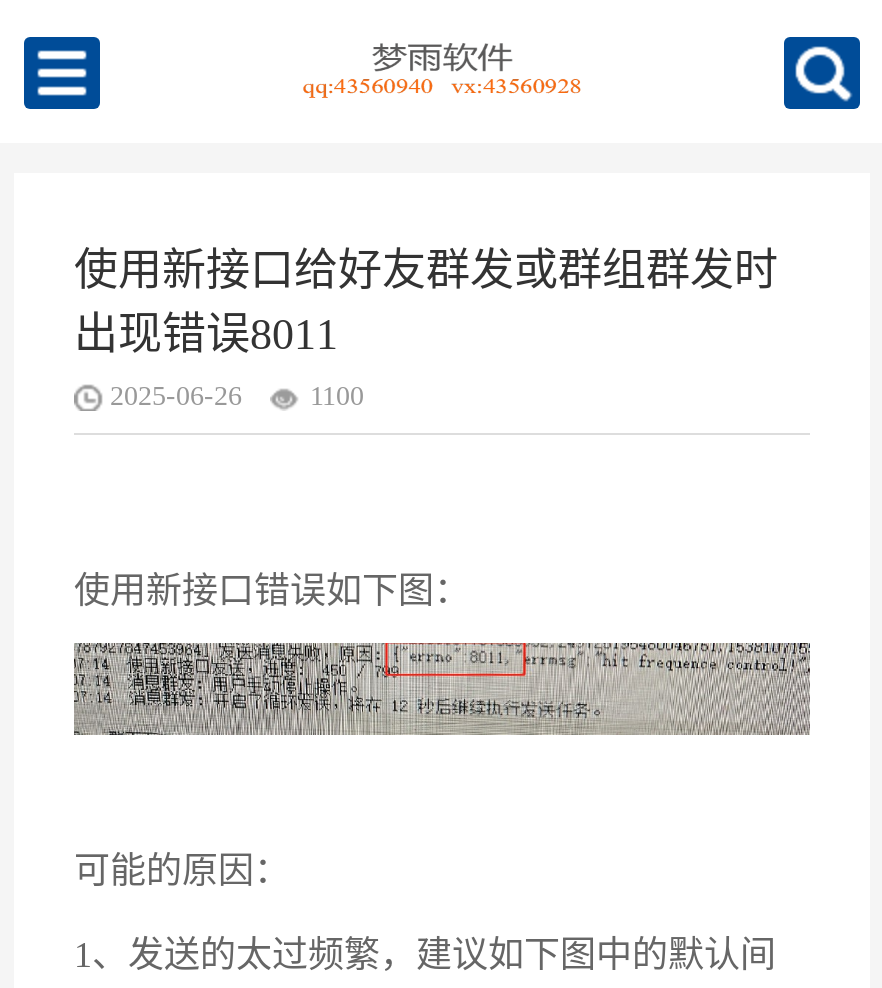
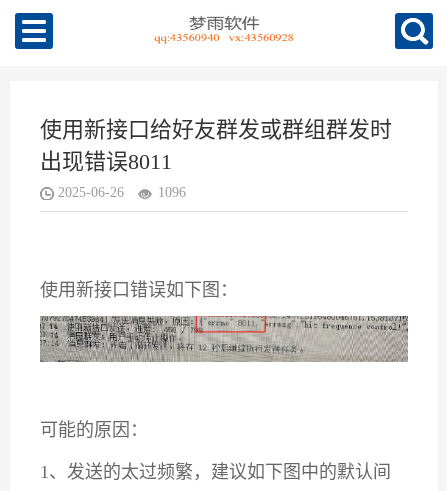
[310,382,364,412] 1100 -> [158,185,186,200] 1096

